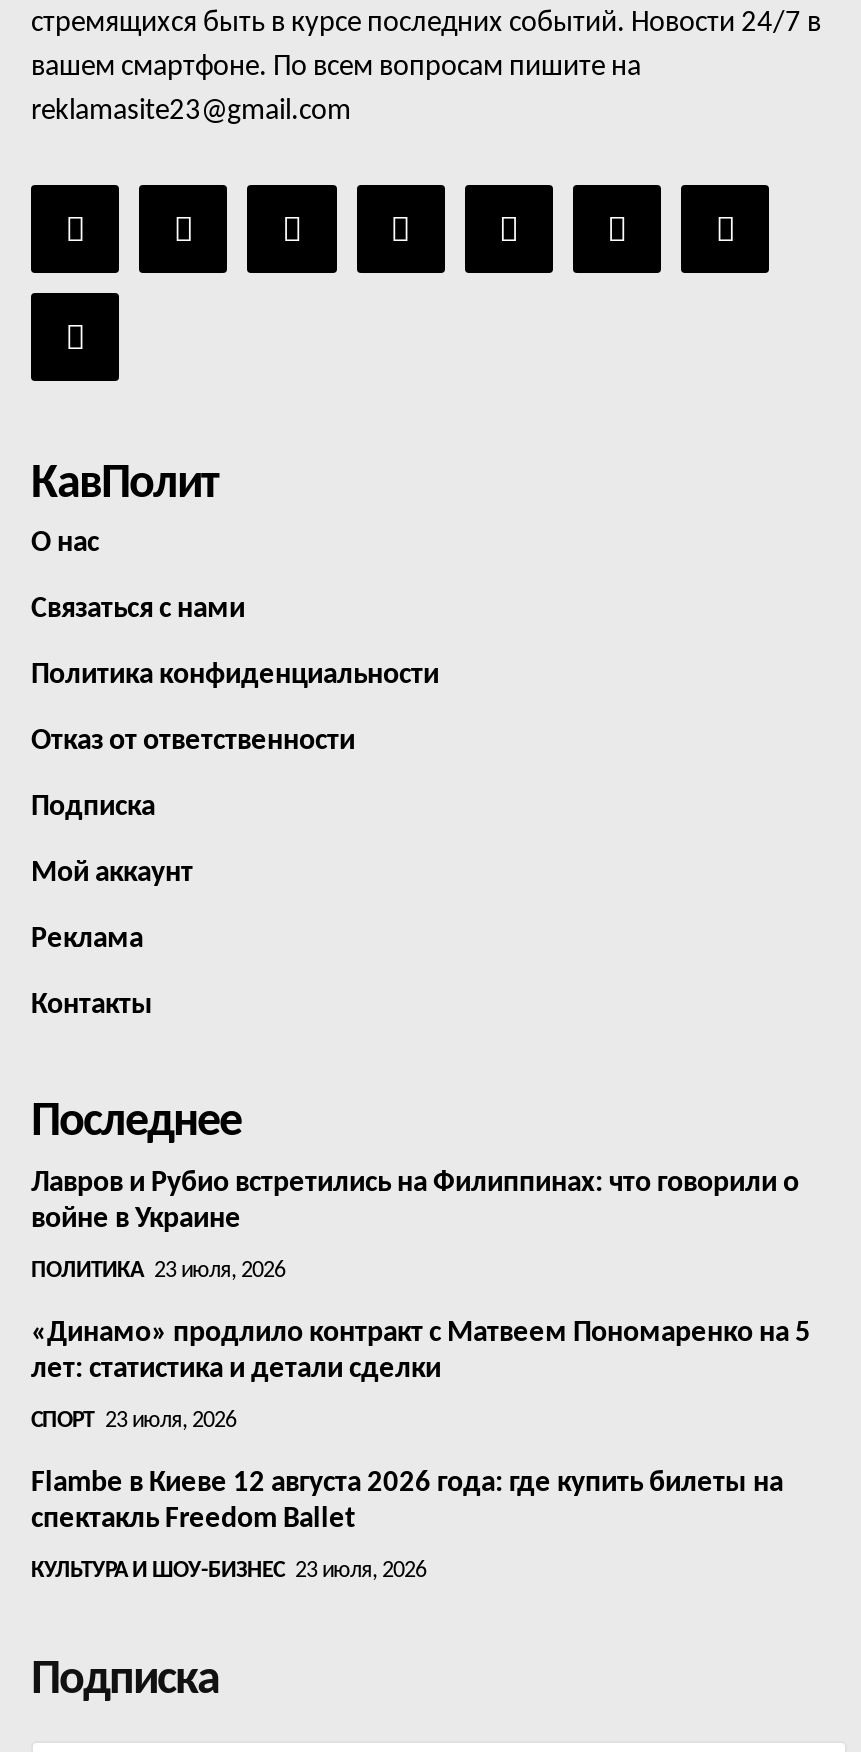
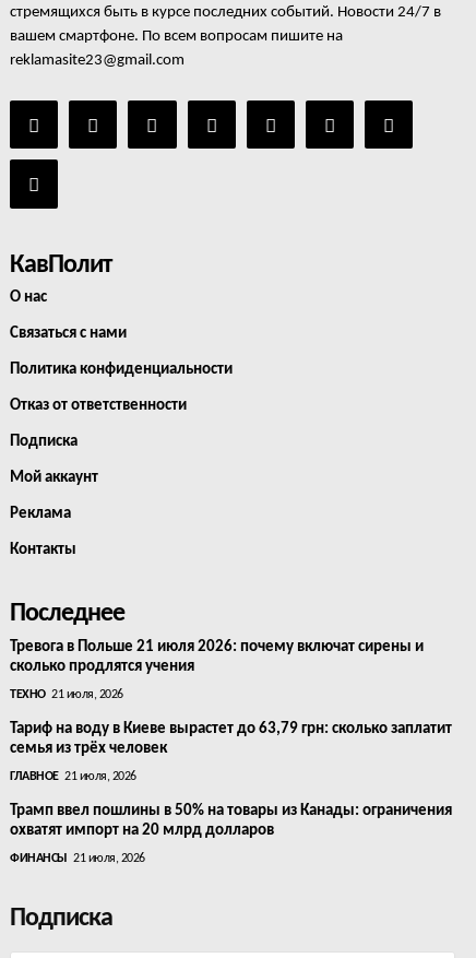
[31,1169,799,1235] Лавров и Рубио встретились на Филиппинах: что говорили о | войне в Украине -> [10,639,424,675] Тревога в Польше 21 июля 2026: почему включат сирены и | сколько продлятся учения
[31,1259,285,1283] ПОЛИТИКА 23 июля, 2026 -> [10,688,123,701] ТЕХНО 21 июля, 2026
[31,1319,811,1385] «Динамо» продлило контракт с Матвеем Пономаренко на 5 | лет: статистика и детали сделки -> [10,721,452,757] Тариф на воду в Киеве вырастет до 63,79 грн: сколько заплатит | семья из трёх человек
[31,1409,236,1433] СПОРТ 23 июля, 2026 -> [10,770,136,783] ГЛАВНОЕ 21 июля, 2026
[31,1469,783,1535] Flambe в Киеве 12 августа 2026 года: где купить билеты на | спектакль Freedom Ballet -> [10,802,452,838] Трамп ввел пошлины в 50% на товары из Канады: ограничения | охватят импорт на 20 млрд долларов
[31,1559,426,1583] КУЛЬТУРА И ШОУ-БИЗНЕС 23 июля, 2026 -> [10,852,145,865] ФИНАНСЫ 21 июля, 2026

